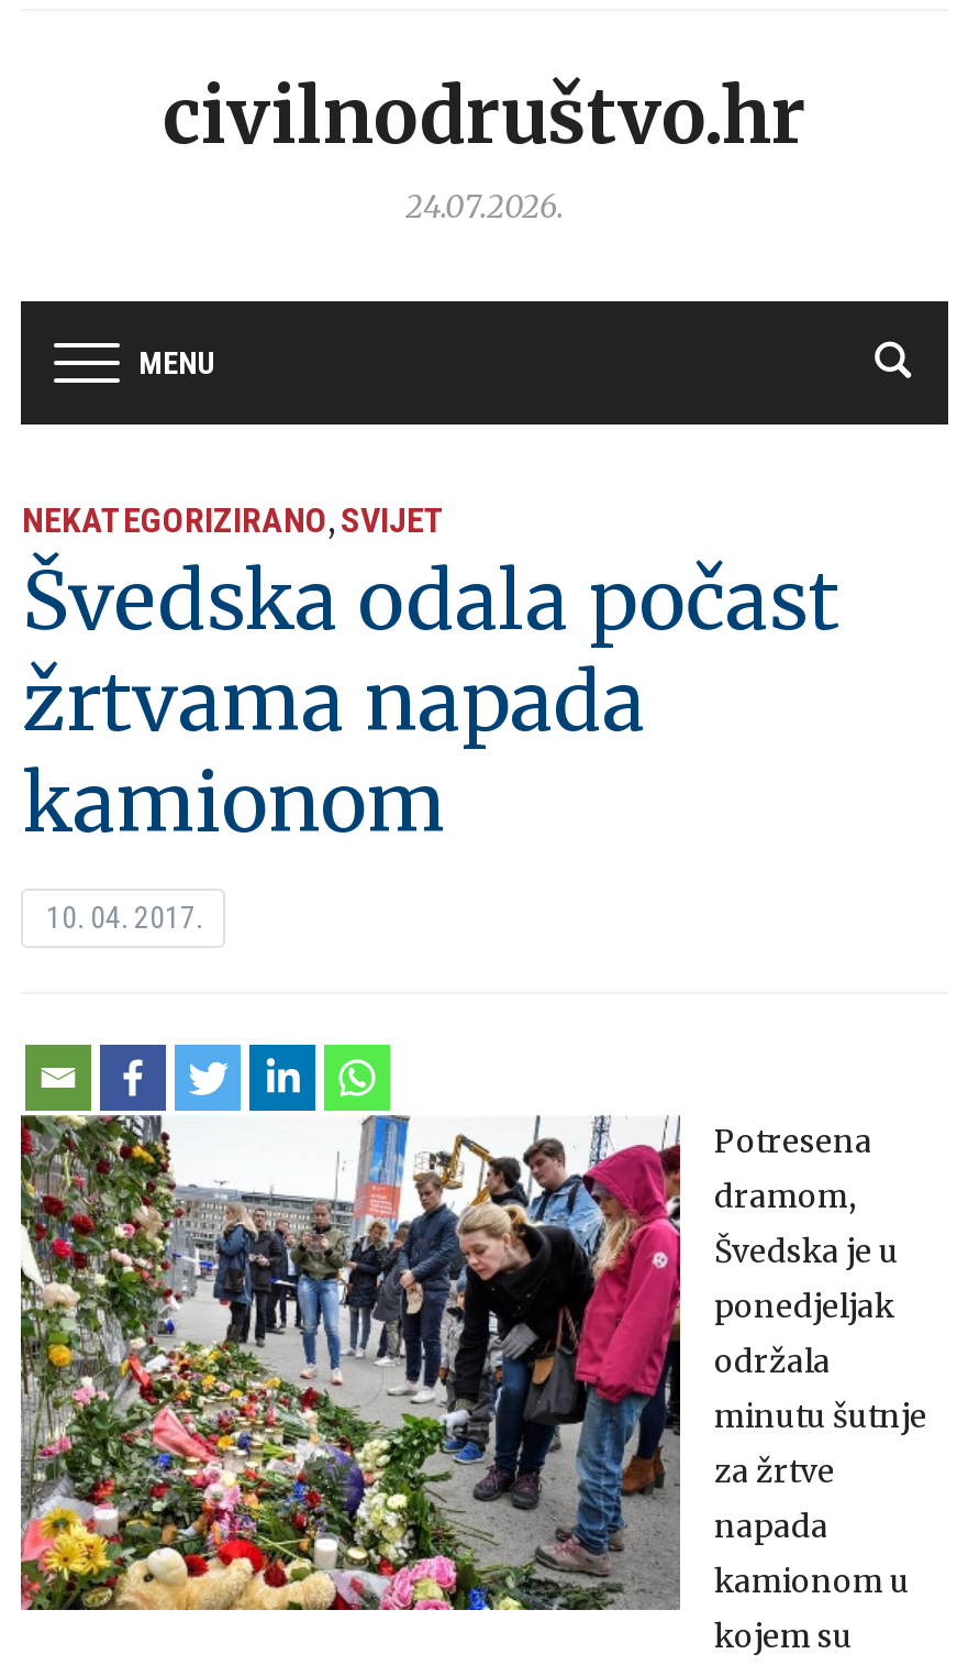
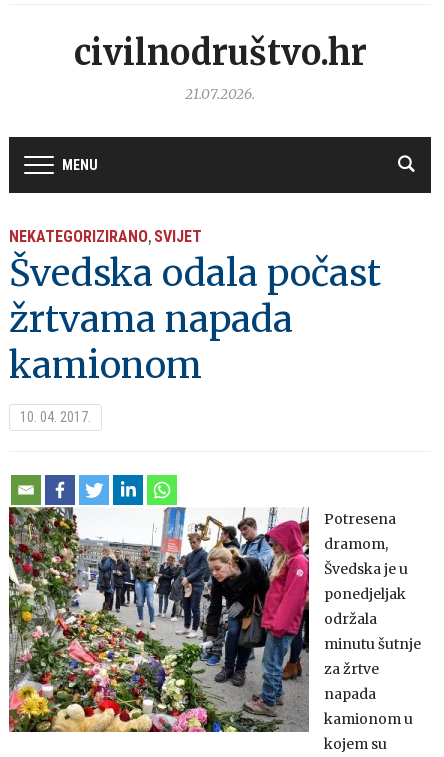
[405,187,564,227] 24.07.2026. -> [185,85,255,103] 21.07.2026.

